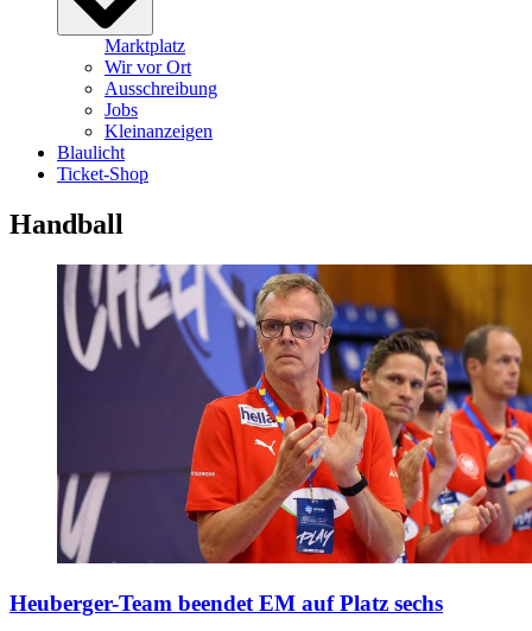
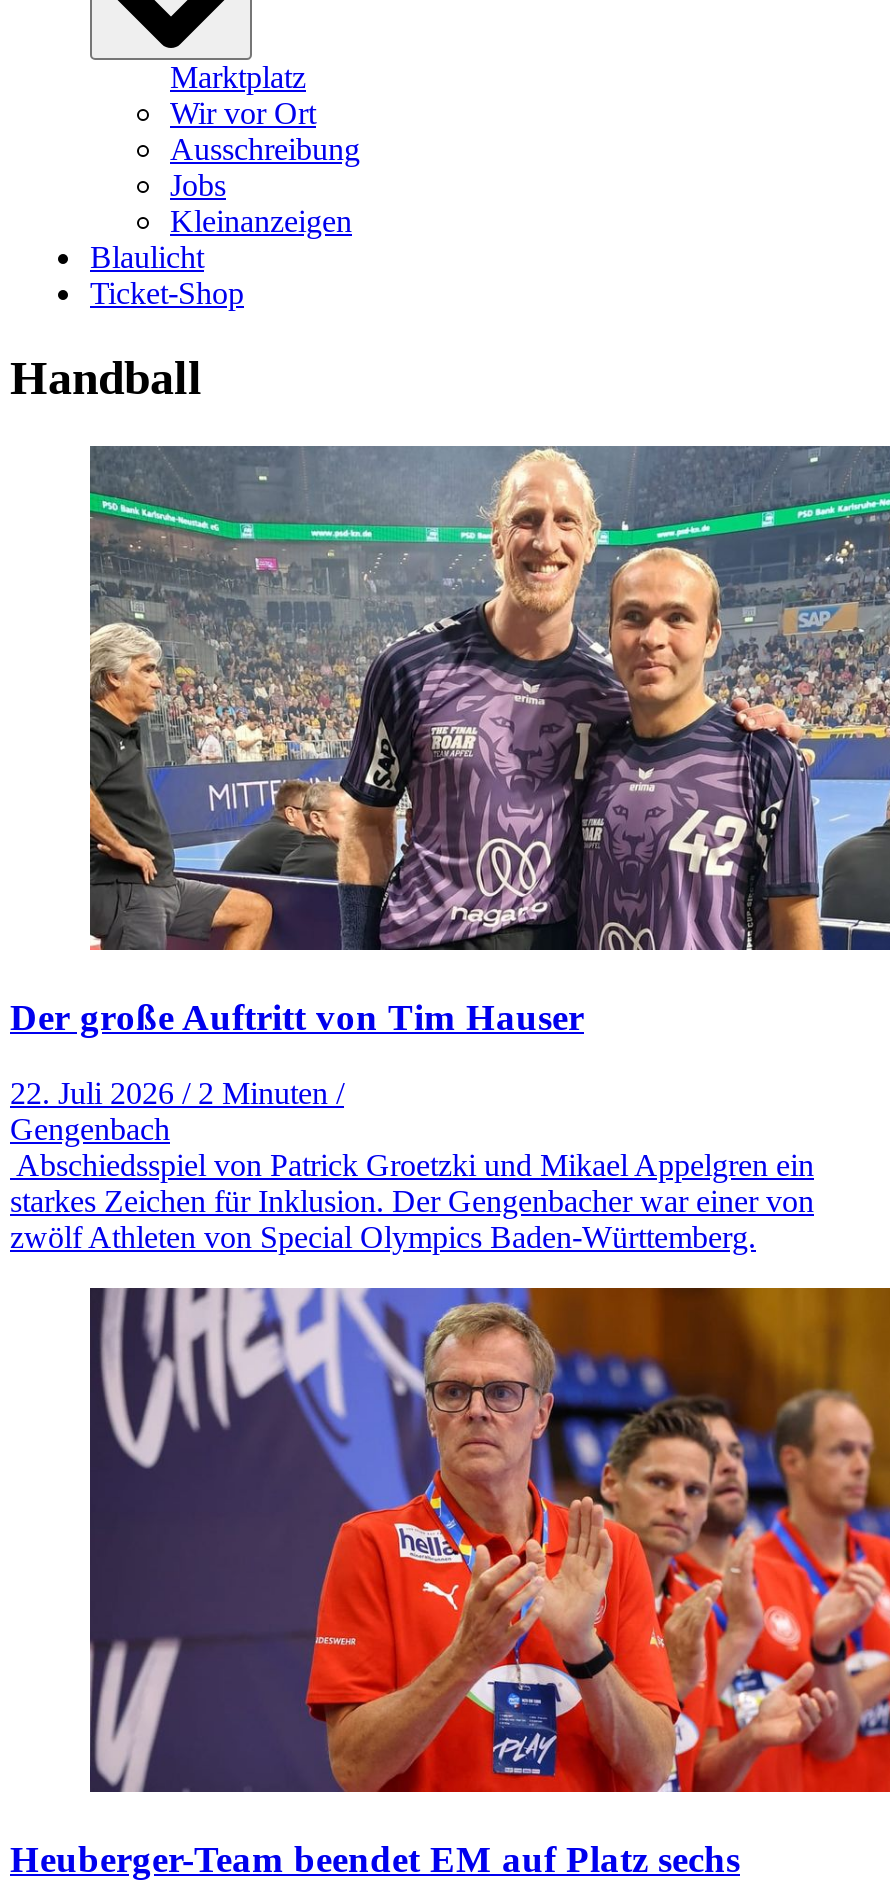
none -> [10,444,884,1255] [image] | Der große Auftritt von Tim Hauser | 22. Juli 2026 / 2 Minuten / | Gengenbach | Abschiedsspiel von Patrick Groetzki und Mikael Appelgren ein | starkes Zeichen für Inklusion. Der Gengenbacher war einer von | zwölf Athleten von Special Olympics Baden-Württemberg.

